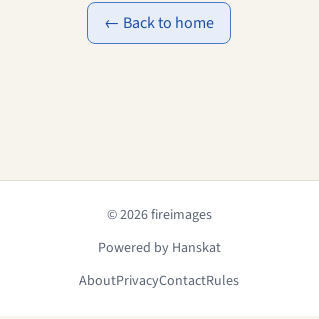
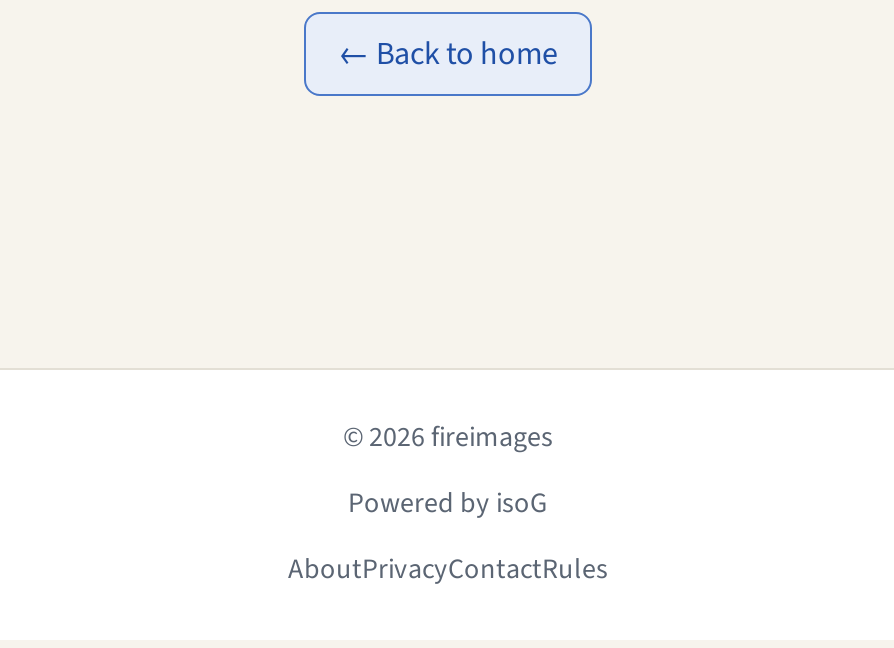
[97,238,220,258] Powered by Hanskat -> [348,484,548,524] Powered by isoG

